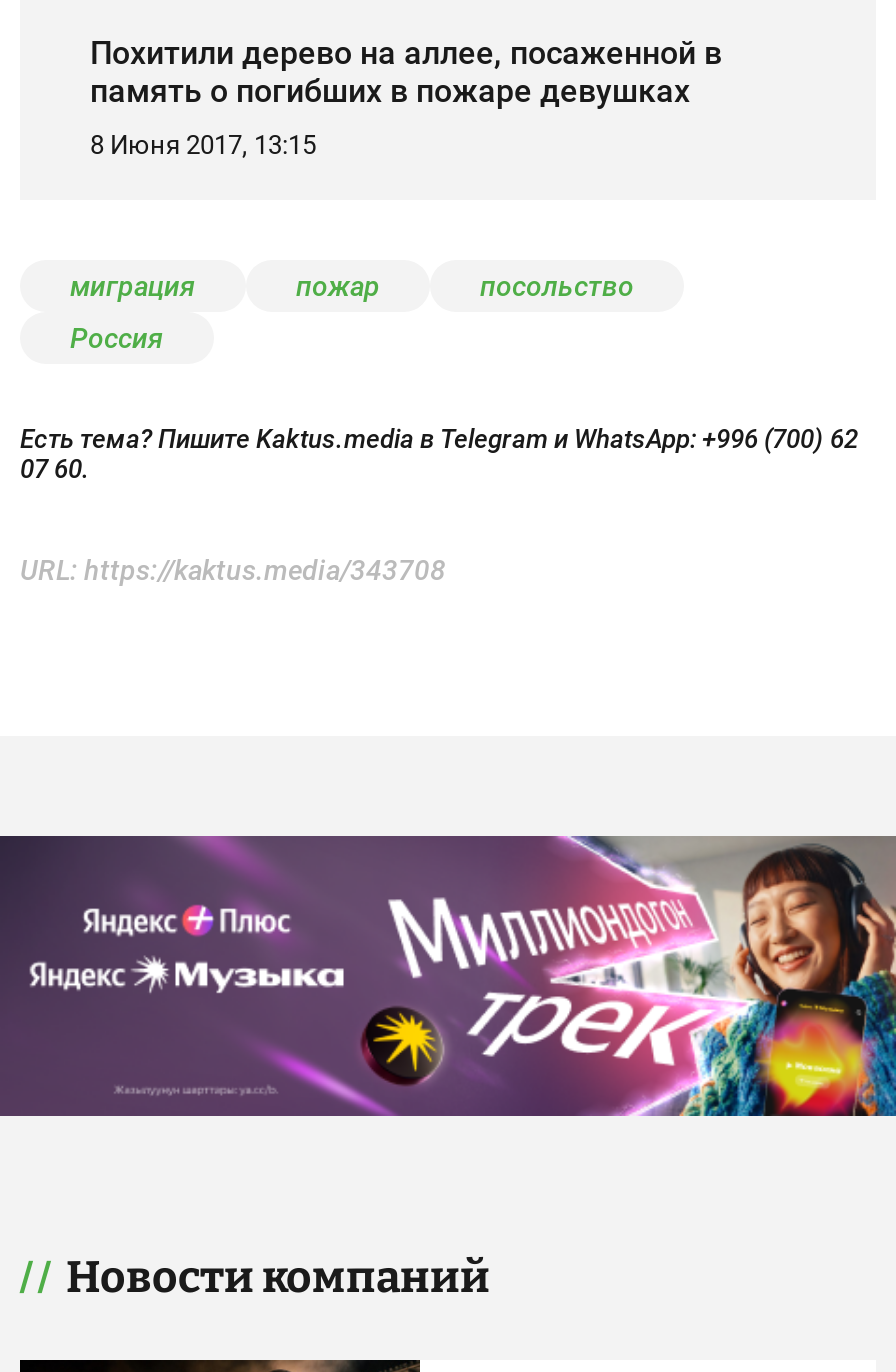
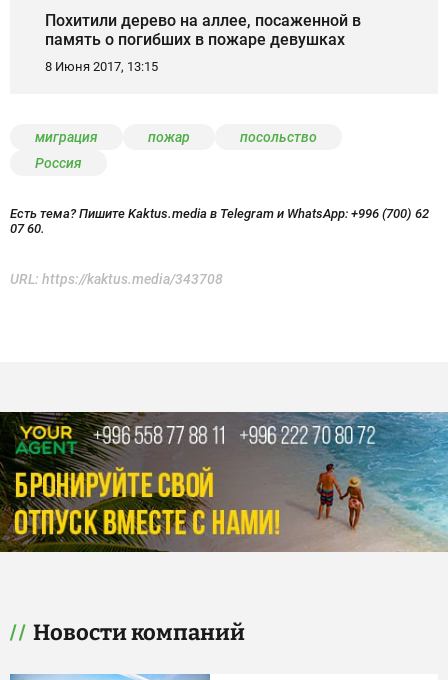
[6,834,890,1118] [image] -> [3,411,445,553] [image]

